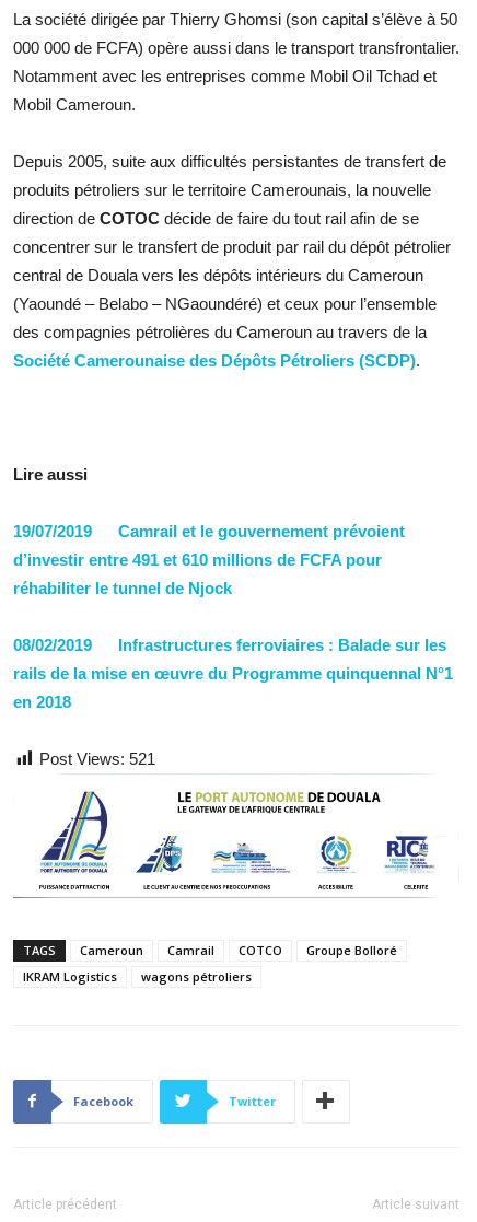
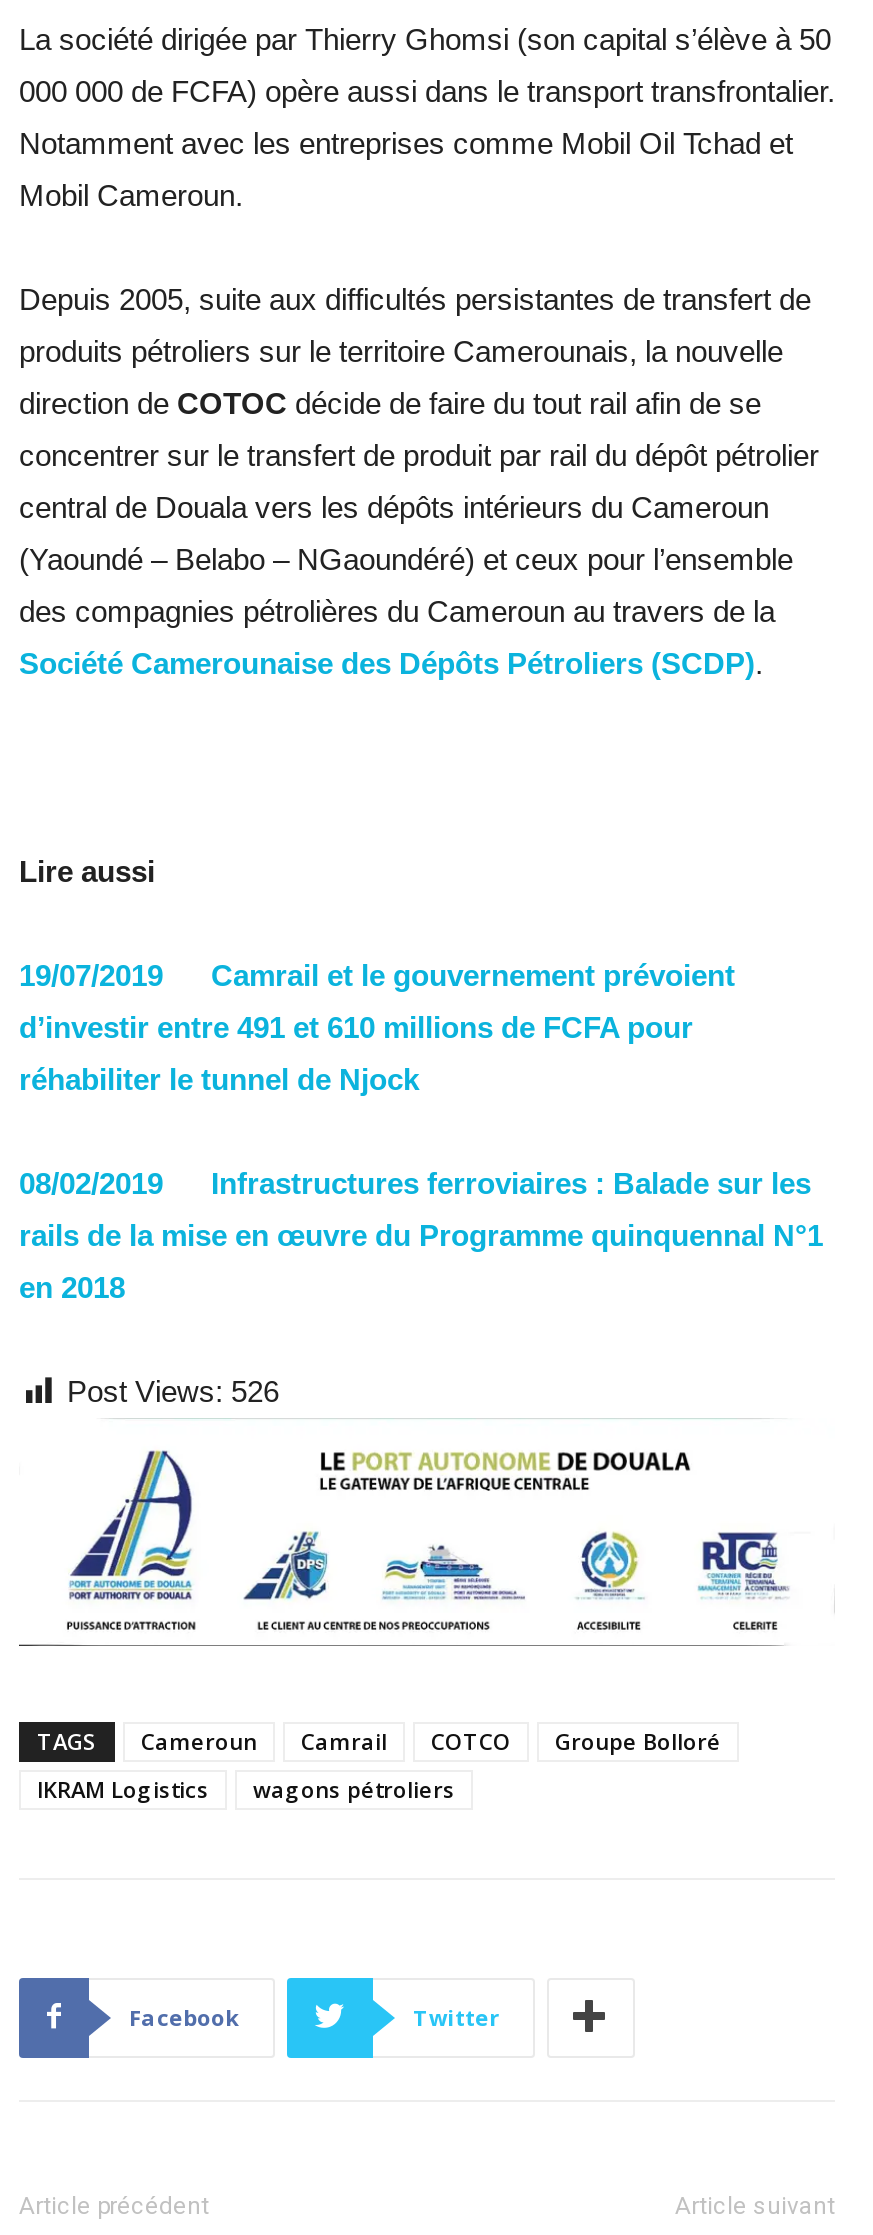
[39,749,155,768] Post Views: 521 -> [67,1373,279,1407] Post Views: 526

